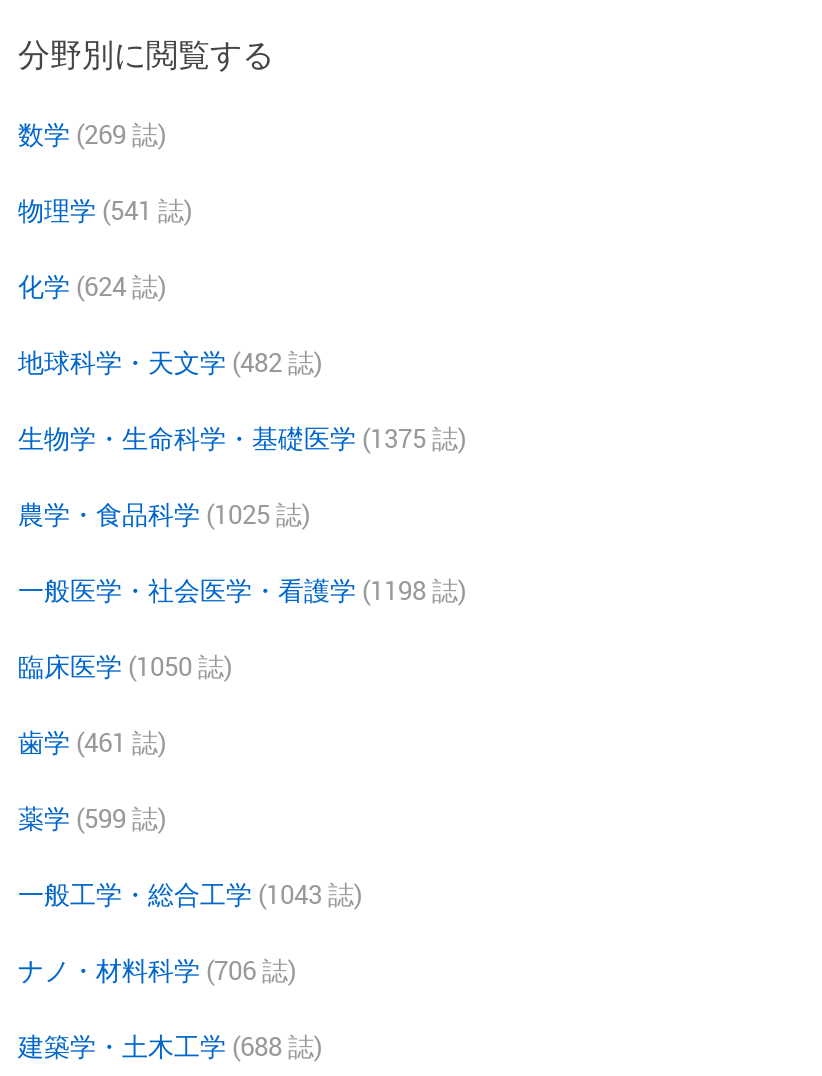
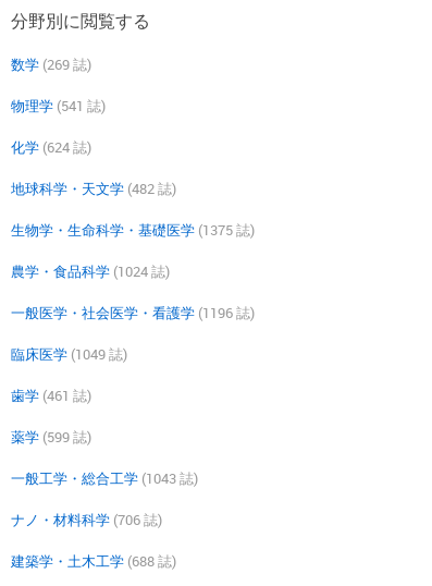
[18,496,310,532] 農学・食品科学 (1025 誌) -> [11,261,170,281] 農学・食品科学 (1024 誌)
[18,572,466,608] 一般医学・社会医学・看護学 (1198 誌) -> [11,303,255,322] 一般医学・社会医学・看護学 (1196 誌)
[18,648,232,684] 臨床医学 (1050 誌) -> [11,344,127,364] 臨床医学 (1049 誌)

